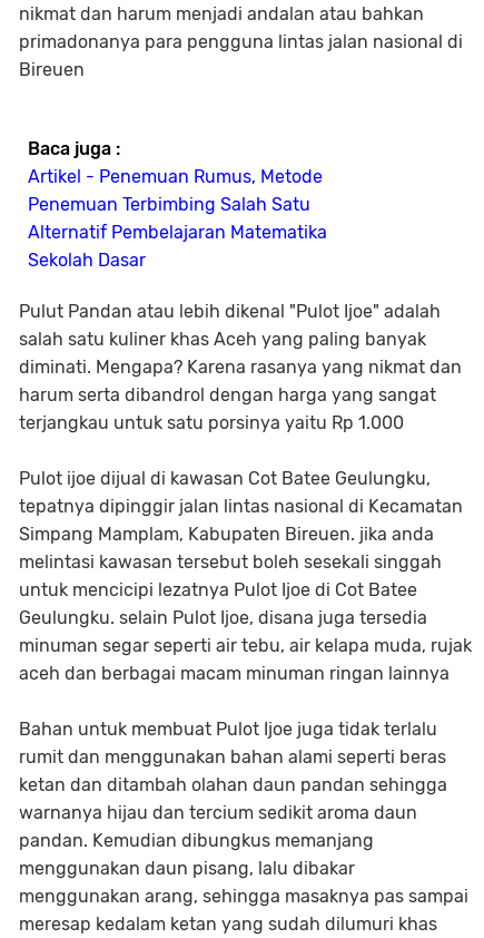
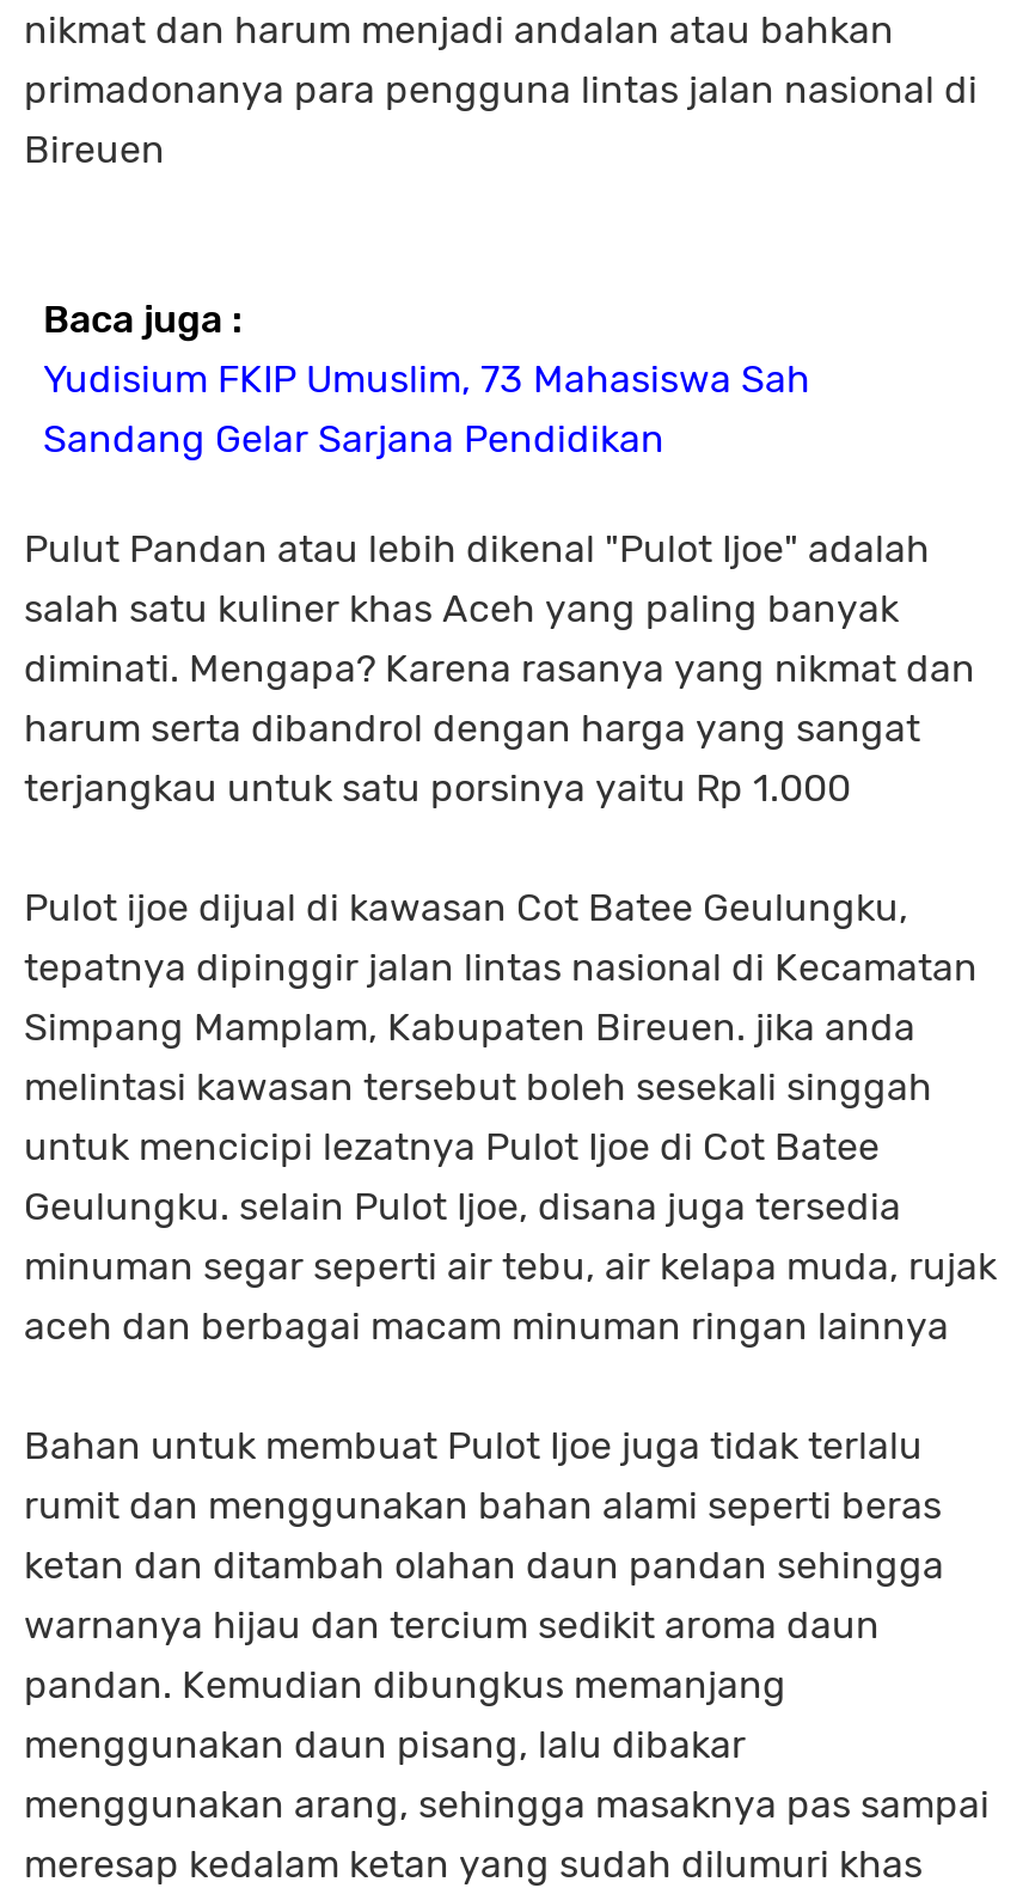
[28,166,327,271] Artikel - Penemuan Rumus, Metode | Penemuan Terbimbing Salah Satu | Alternatif Pembelajaran Matematika | Sekolah Dasar -> [43,356,810,461] Yudisium FKIP Umuslim, 73 Mahasiswa Sah | Sandang Gelar Sarjana Pendidikan

